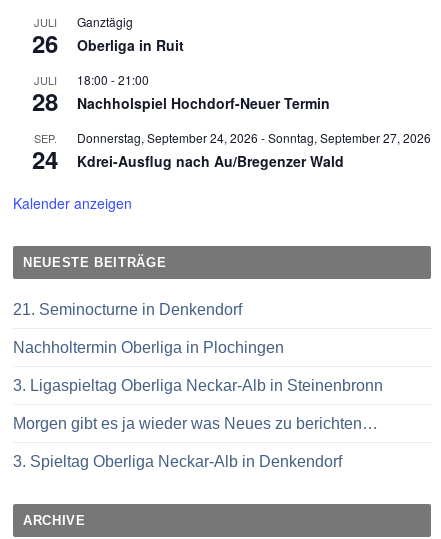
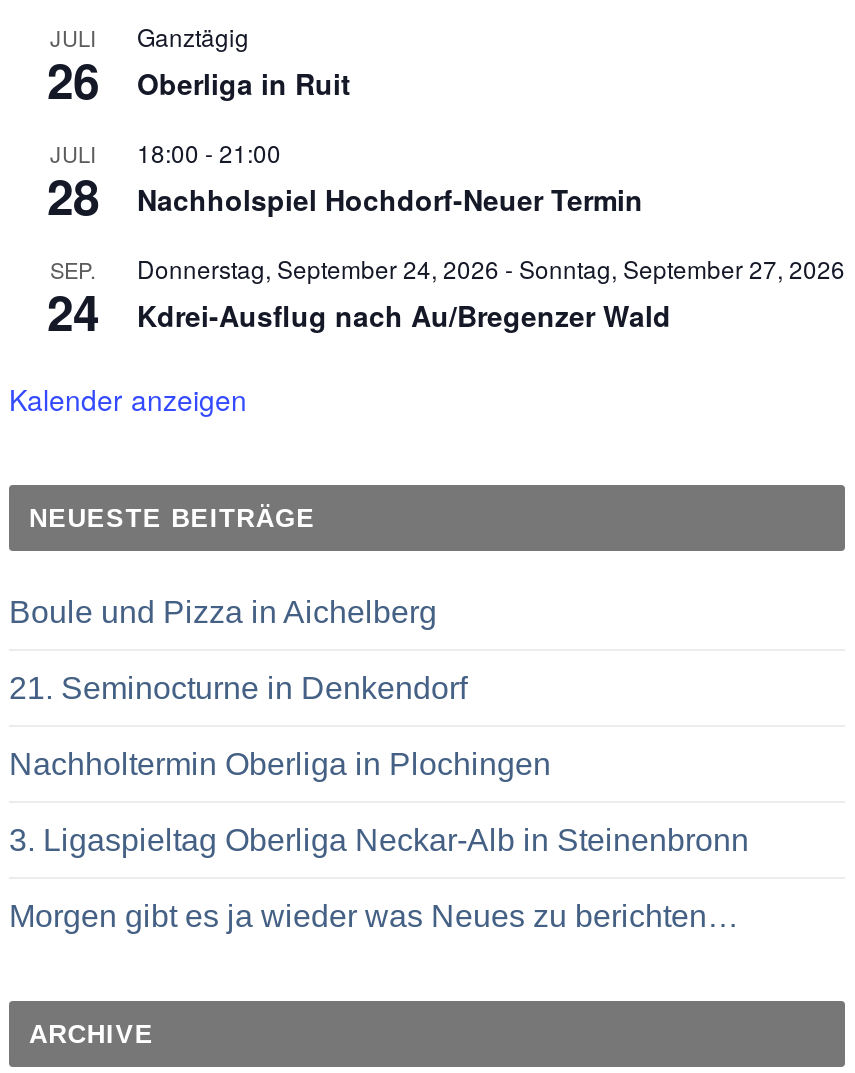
none -> [9,596,437,630] Boule und Pizza in Aichelberg
moved [13,301,383,432] -> [9,672,749,934]: 21. Seminocturne in Denkendorf | Nachholtermin Oberliga in Plochingen | 3. Ligaspieltag Oberliga Neckar-Alb in Steinenbronn | Morgen gibt es ja wieder was Neues zu berichten…
[13,453,342,470] 3. Spieltag Oberliga Neckar-Alb in Denkendorf -> none

